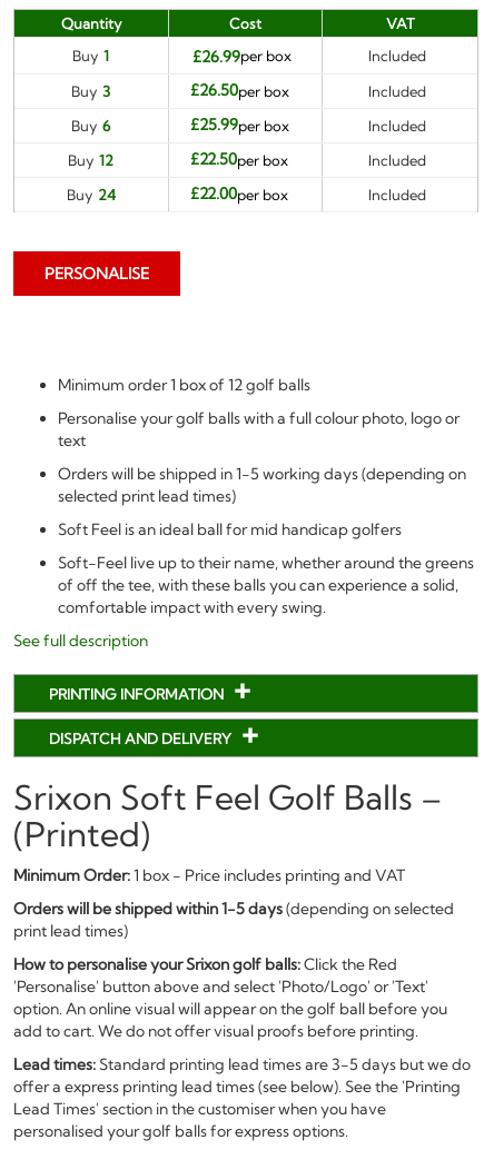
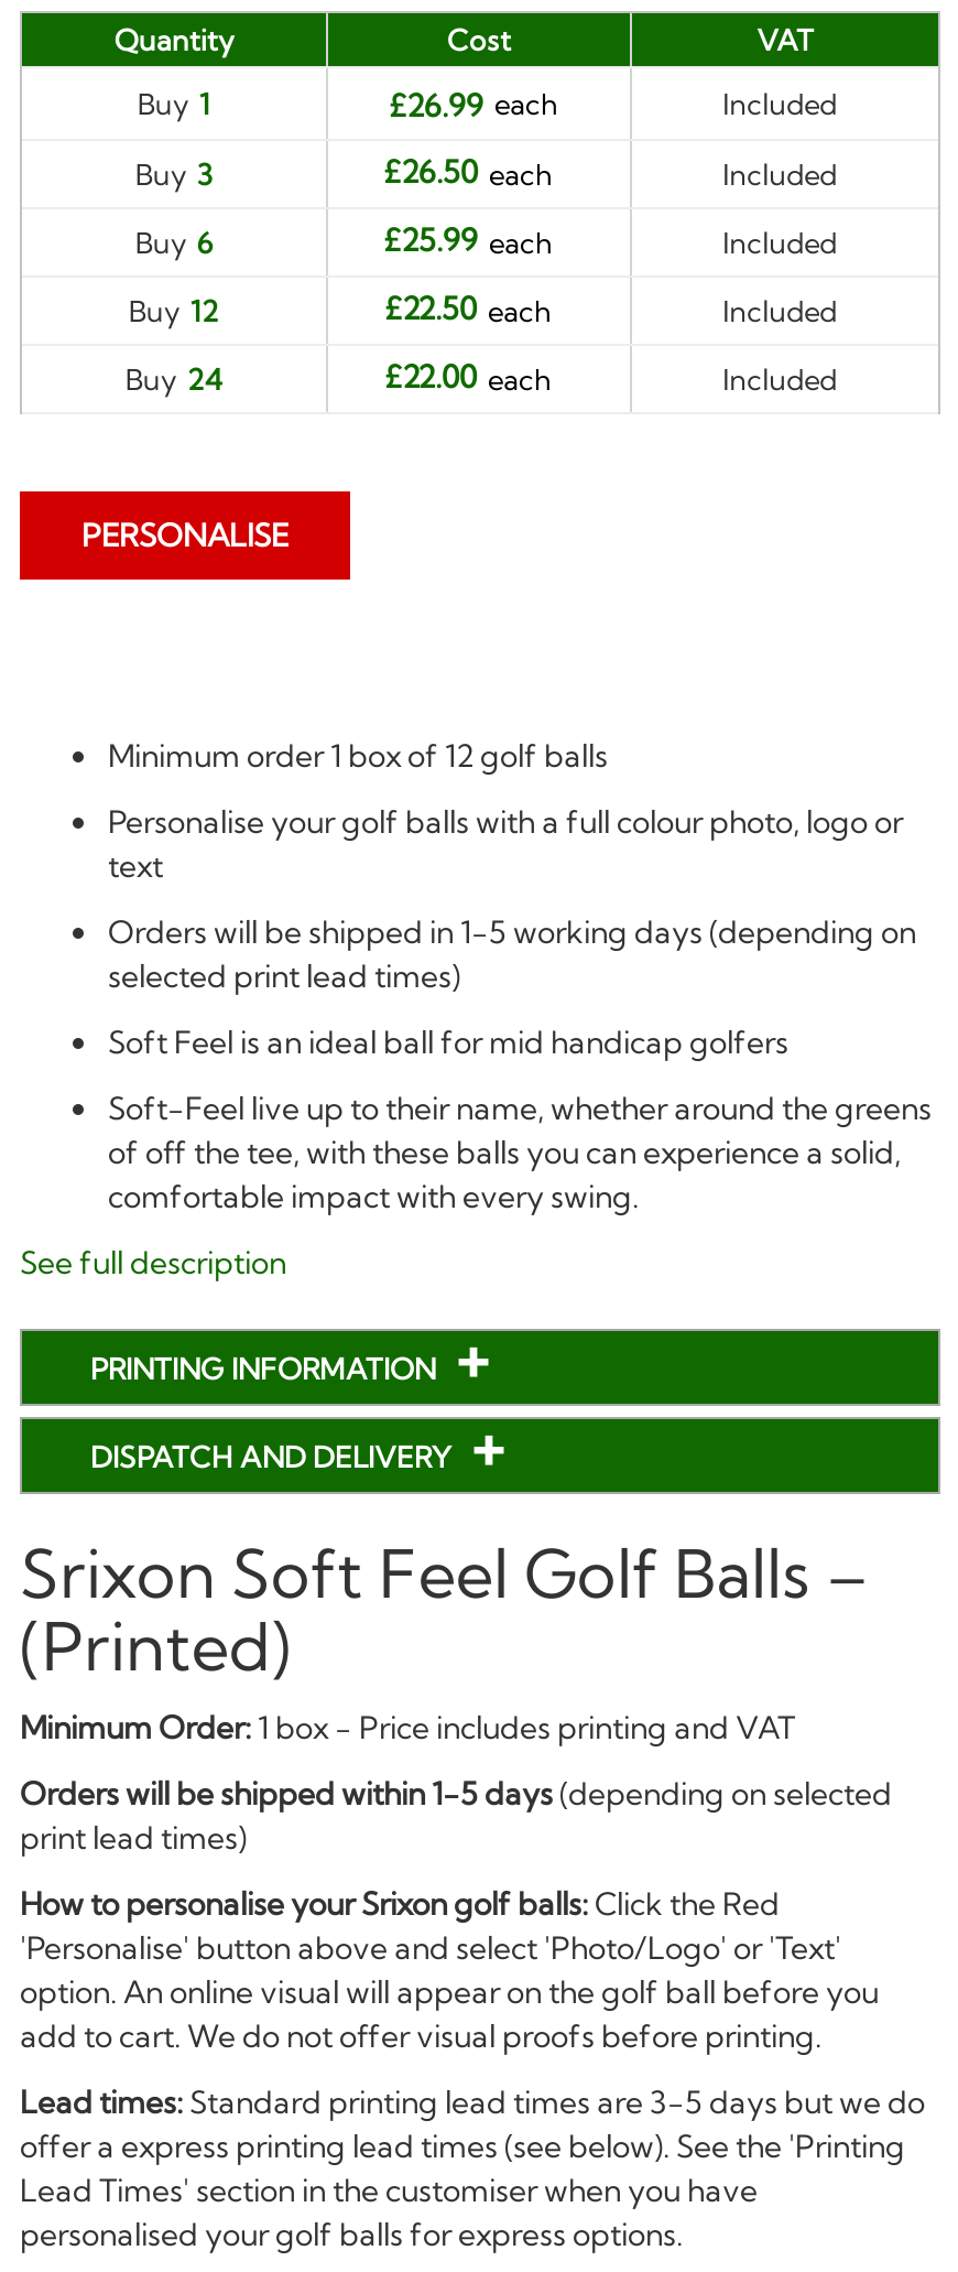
[193,46,292,67] £26.99per box -> [389,85,558,126] £26.99 each
[190,80,289,100] £26.50per box -> [383,152,553,192] £26.50 each
[190,115,289,135] £25.99per box -> [383,220,553,260] £25.99 each
[191,149,289,169] £22.50per box -> [384,289,552,328] £22.50 each
[191,184,289,204] £22.00per box -> [384,357,552,397] £22.00 each

